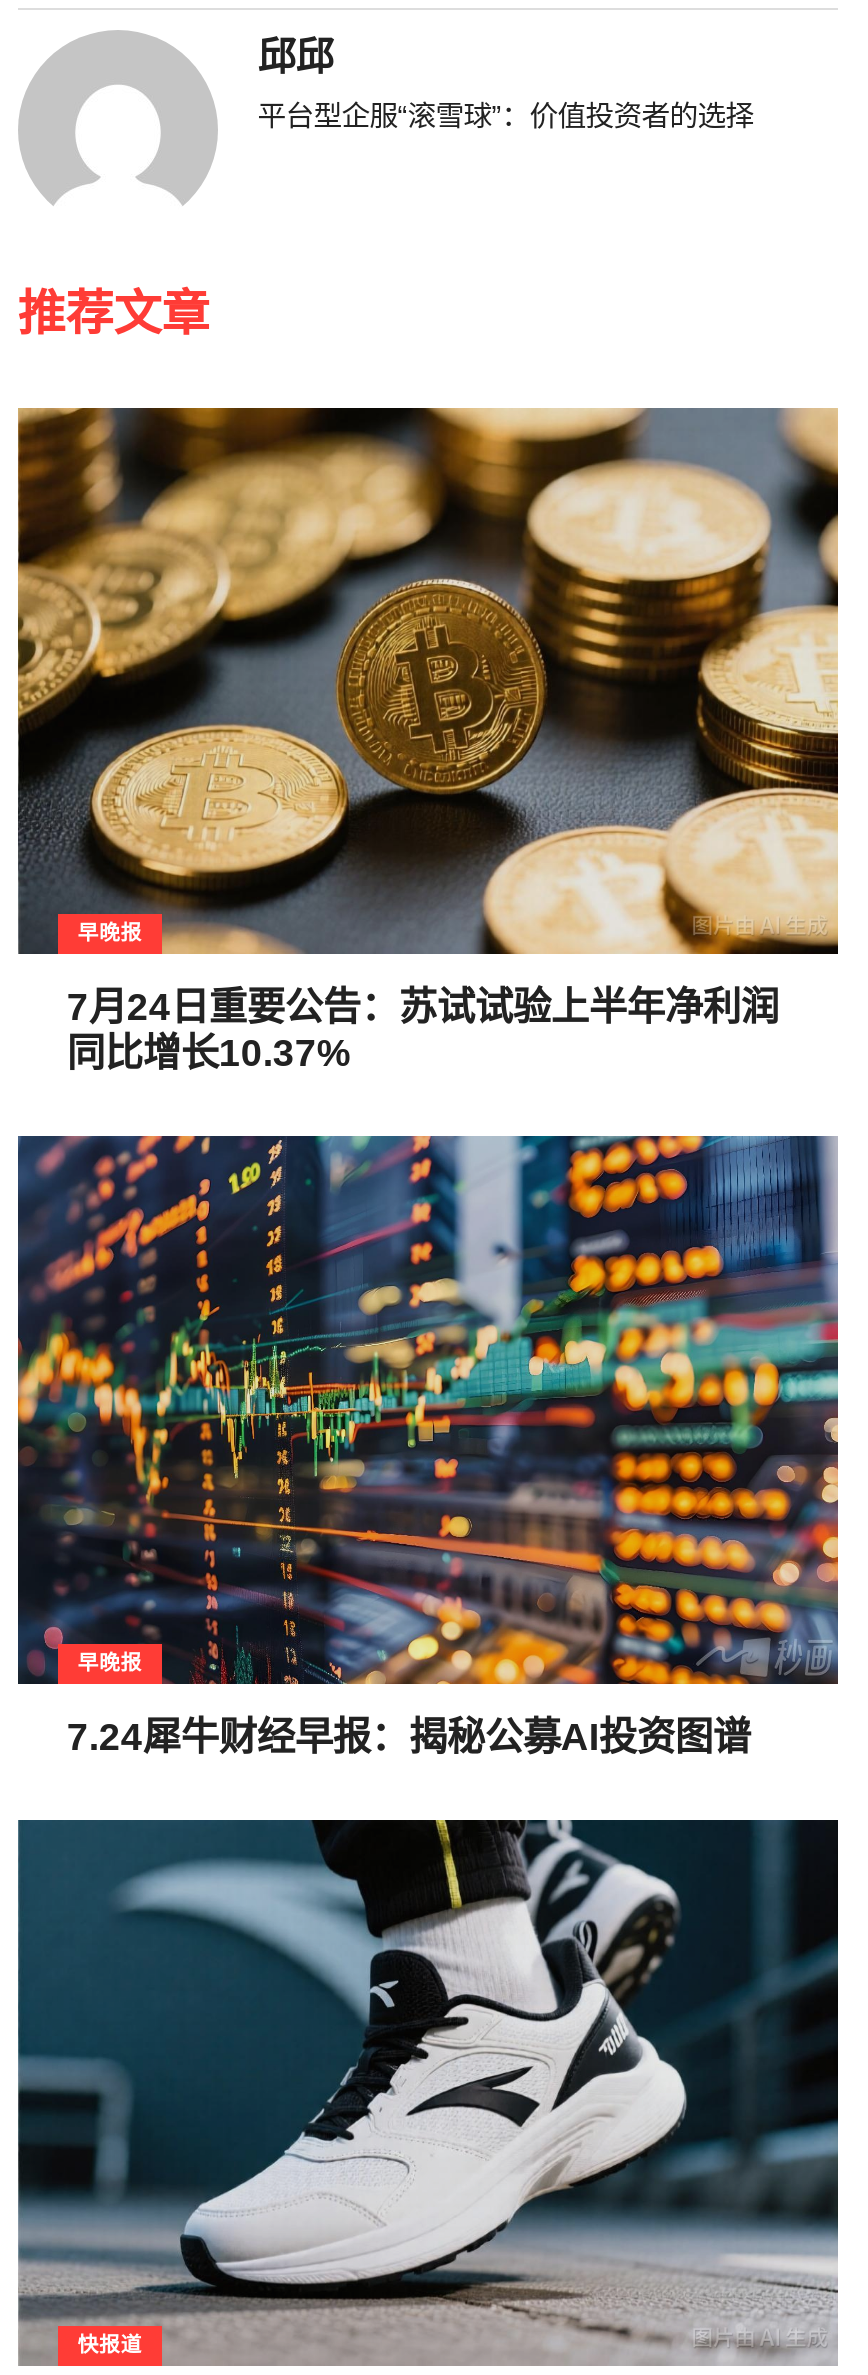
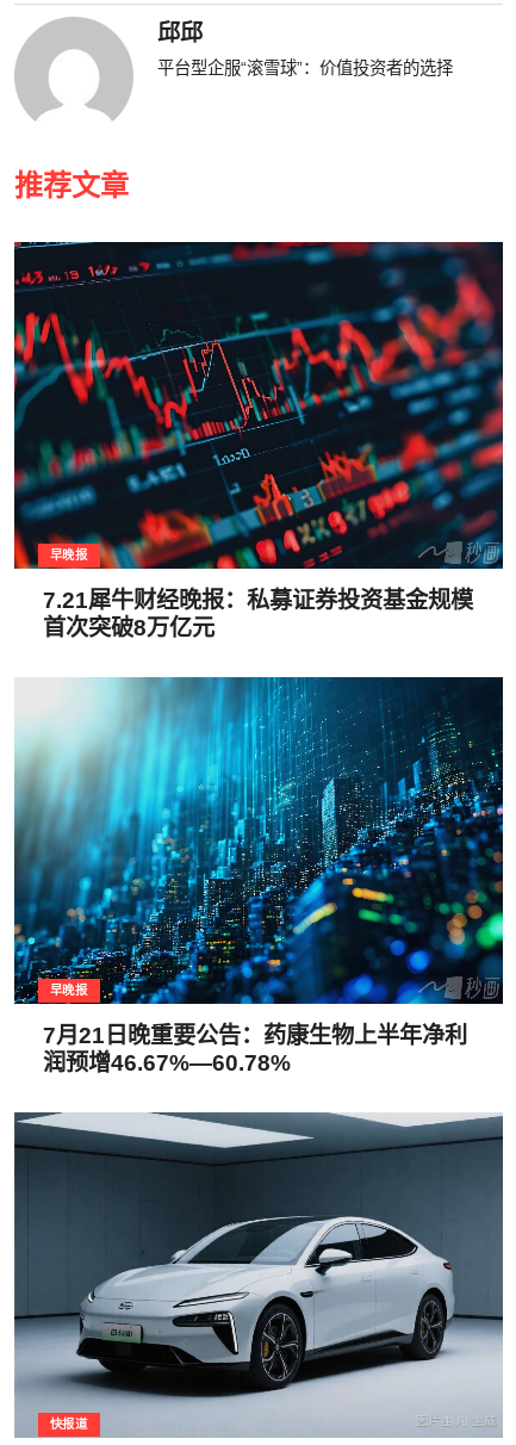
[16,406,840,1075] [image] | 7月24日重要公告：苏试试验上半年净利润 | 同比增长10.37% -> [13,241,504,640] [image] | 7.21犀牛财经晚报：私募证券投资基金规模 | 首次突破8万亿元
[16,1134,840,1758] [image] | 7.24犀牛财经早报：揭秘公募AI投资图谱 -> [13,676,504,1075] [image] | 7月21日晚重要公告：药康生物上半年净利 | 润预增46.67%—60.78%
[20,1818,840,2366] [image] -> [14,1111,504,1438] [image]

